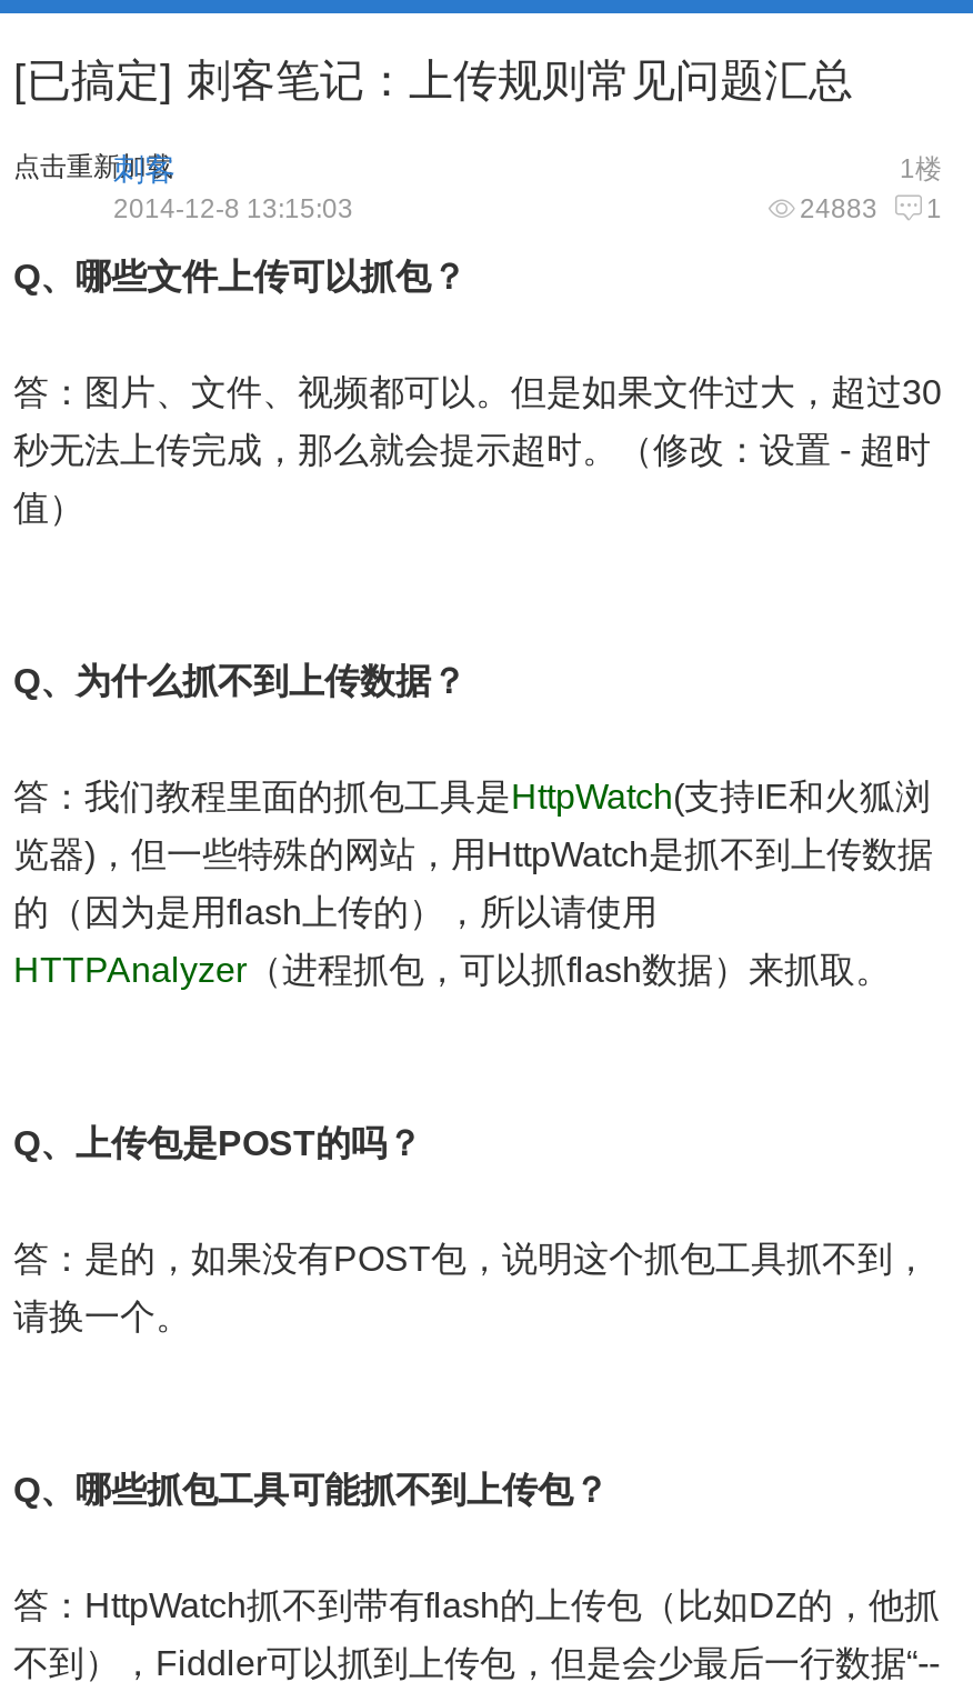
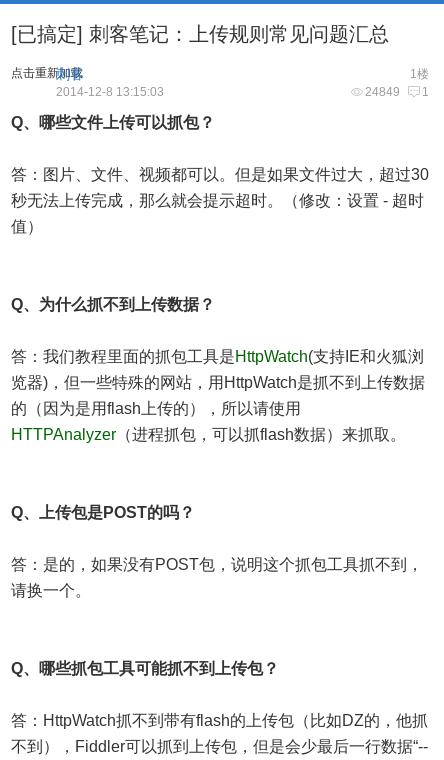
[800,193,942,224] 24883 1 -> [365,85,429,99] 24849 1

